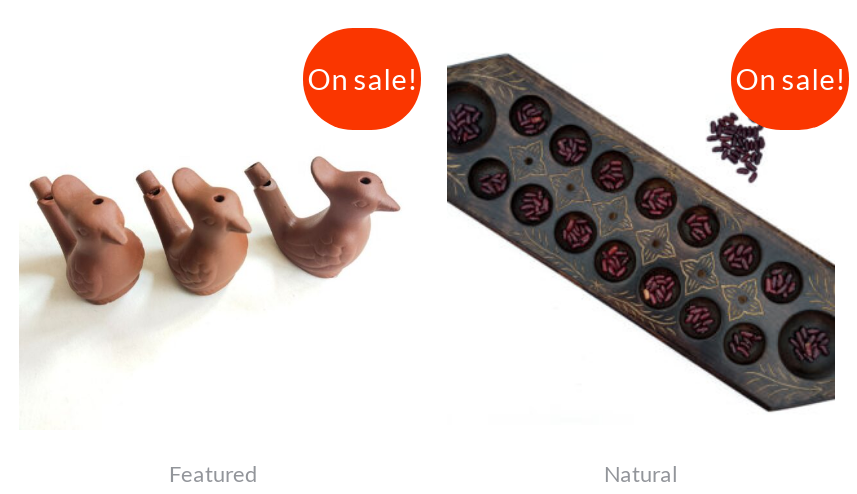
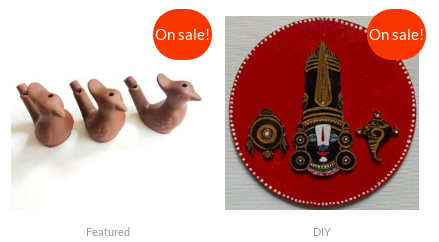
[447,44,835,486] [image] | Natural -> [225,16,419,238] [image] | DIY

